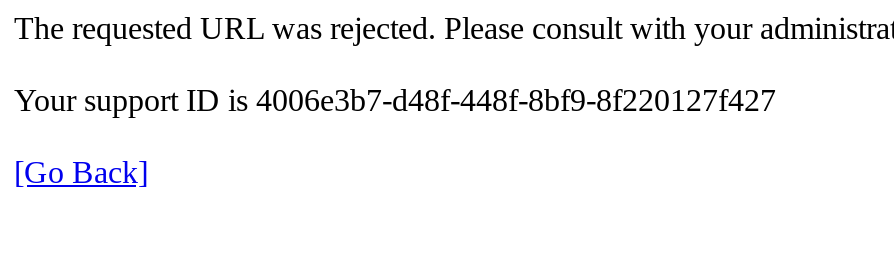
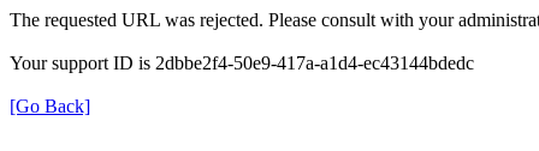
[14,83,776,117] Your support ID is 4006e3b7-d48f-448f-8bf9-8f220127f427 -> [10,53,474,73] Your support ID is 2dbbe2f4-50e9-417a-a1d4-ec43144bdedc

